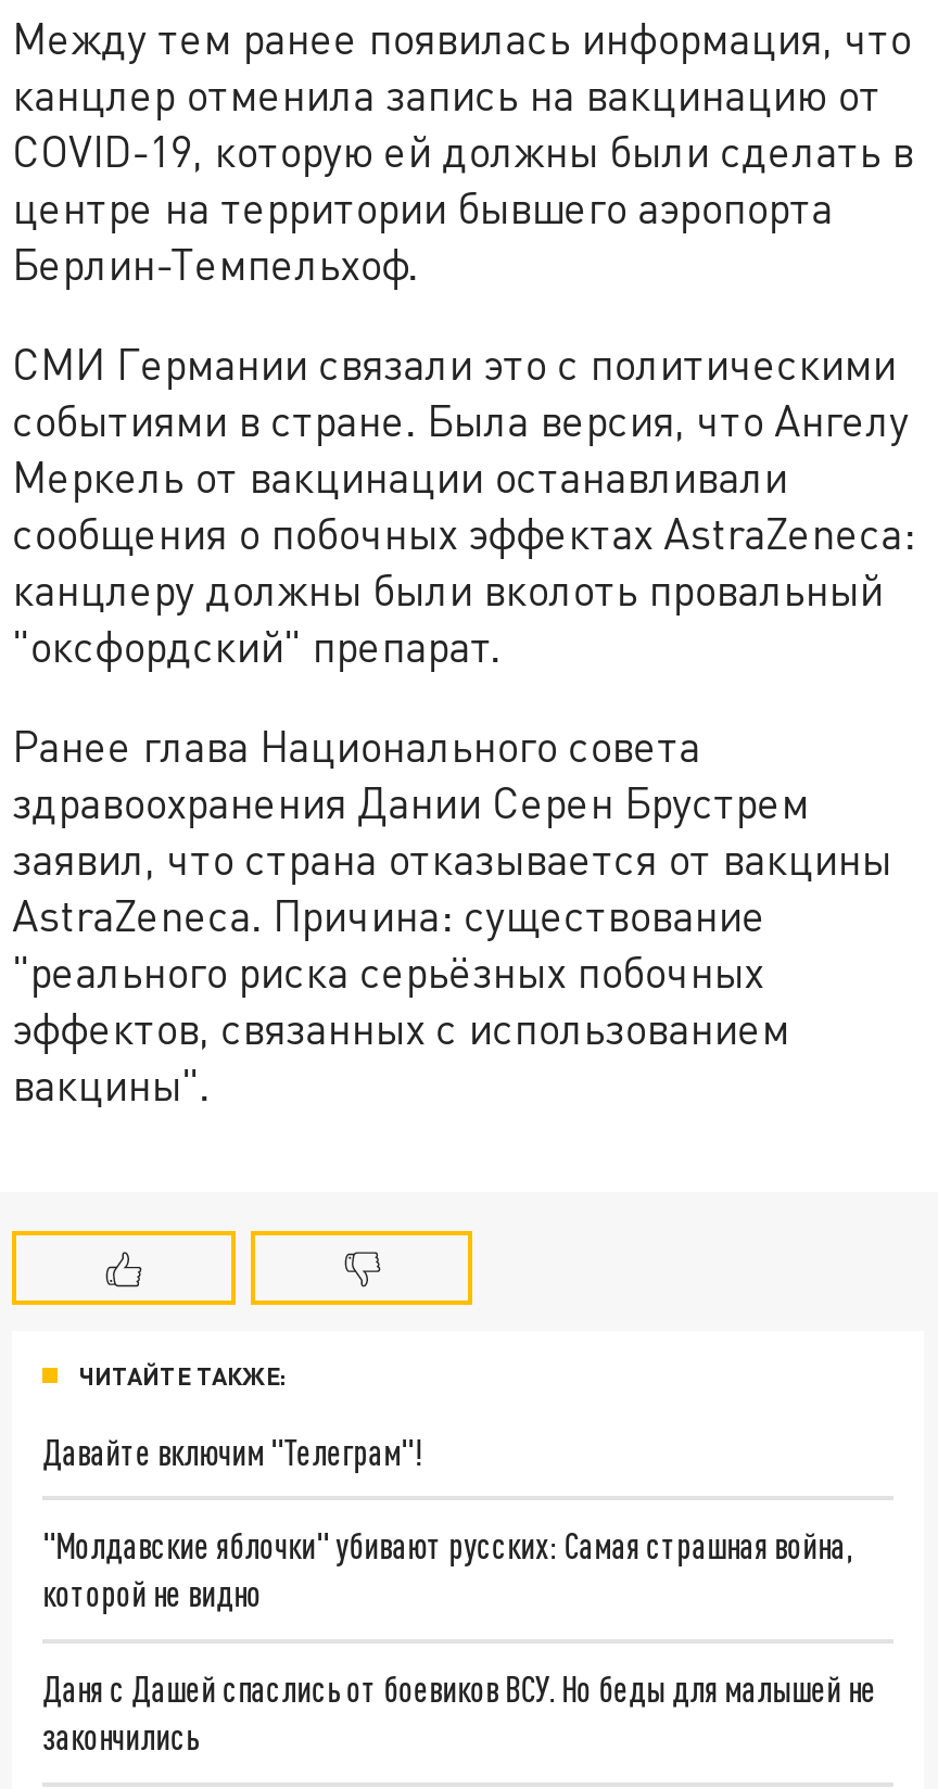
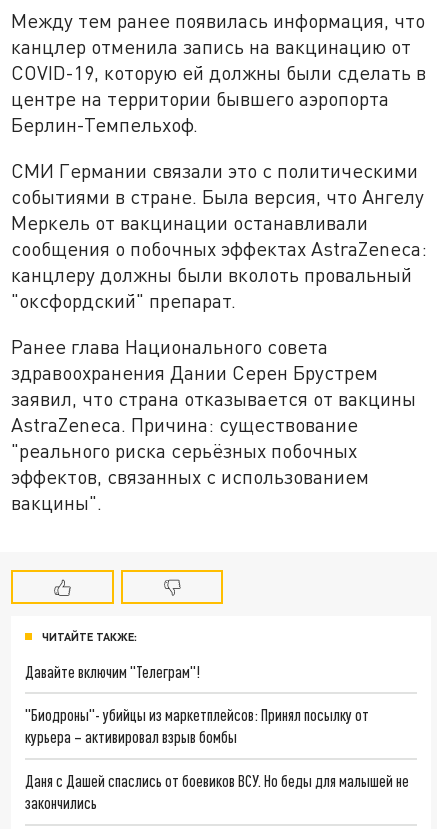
[43,1525,852,1614] "Молдавские яблочки" убивают русских: Самая страшная война, | которой не видно -> [25,705,369,746] "Биодроны"- убийцы из маркетплейсов: Принял посылку от | курьера – активировал взрыв бомбы

